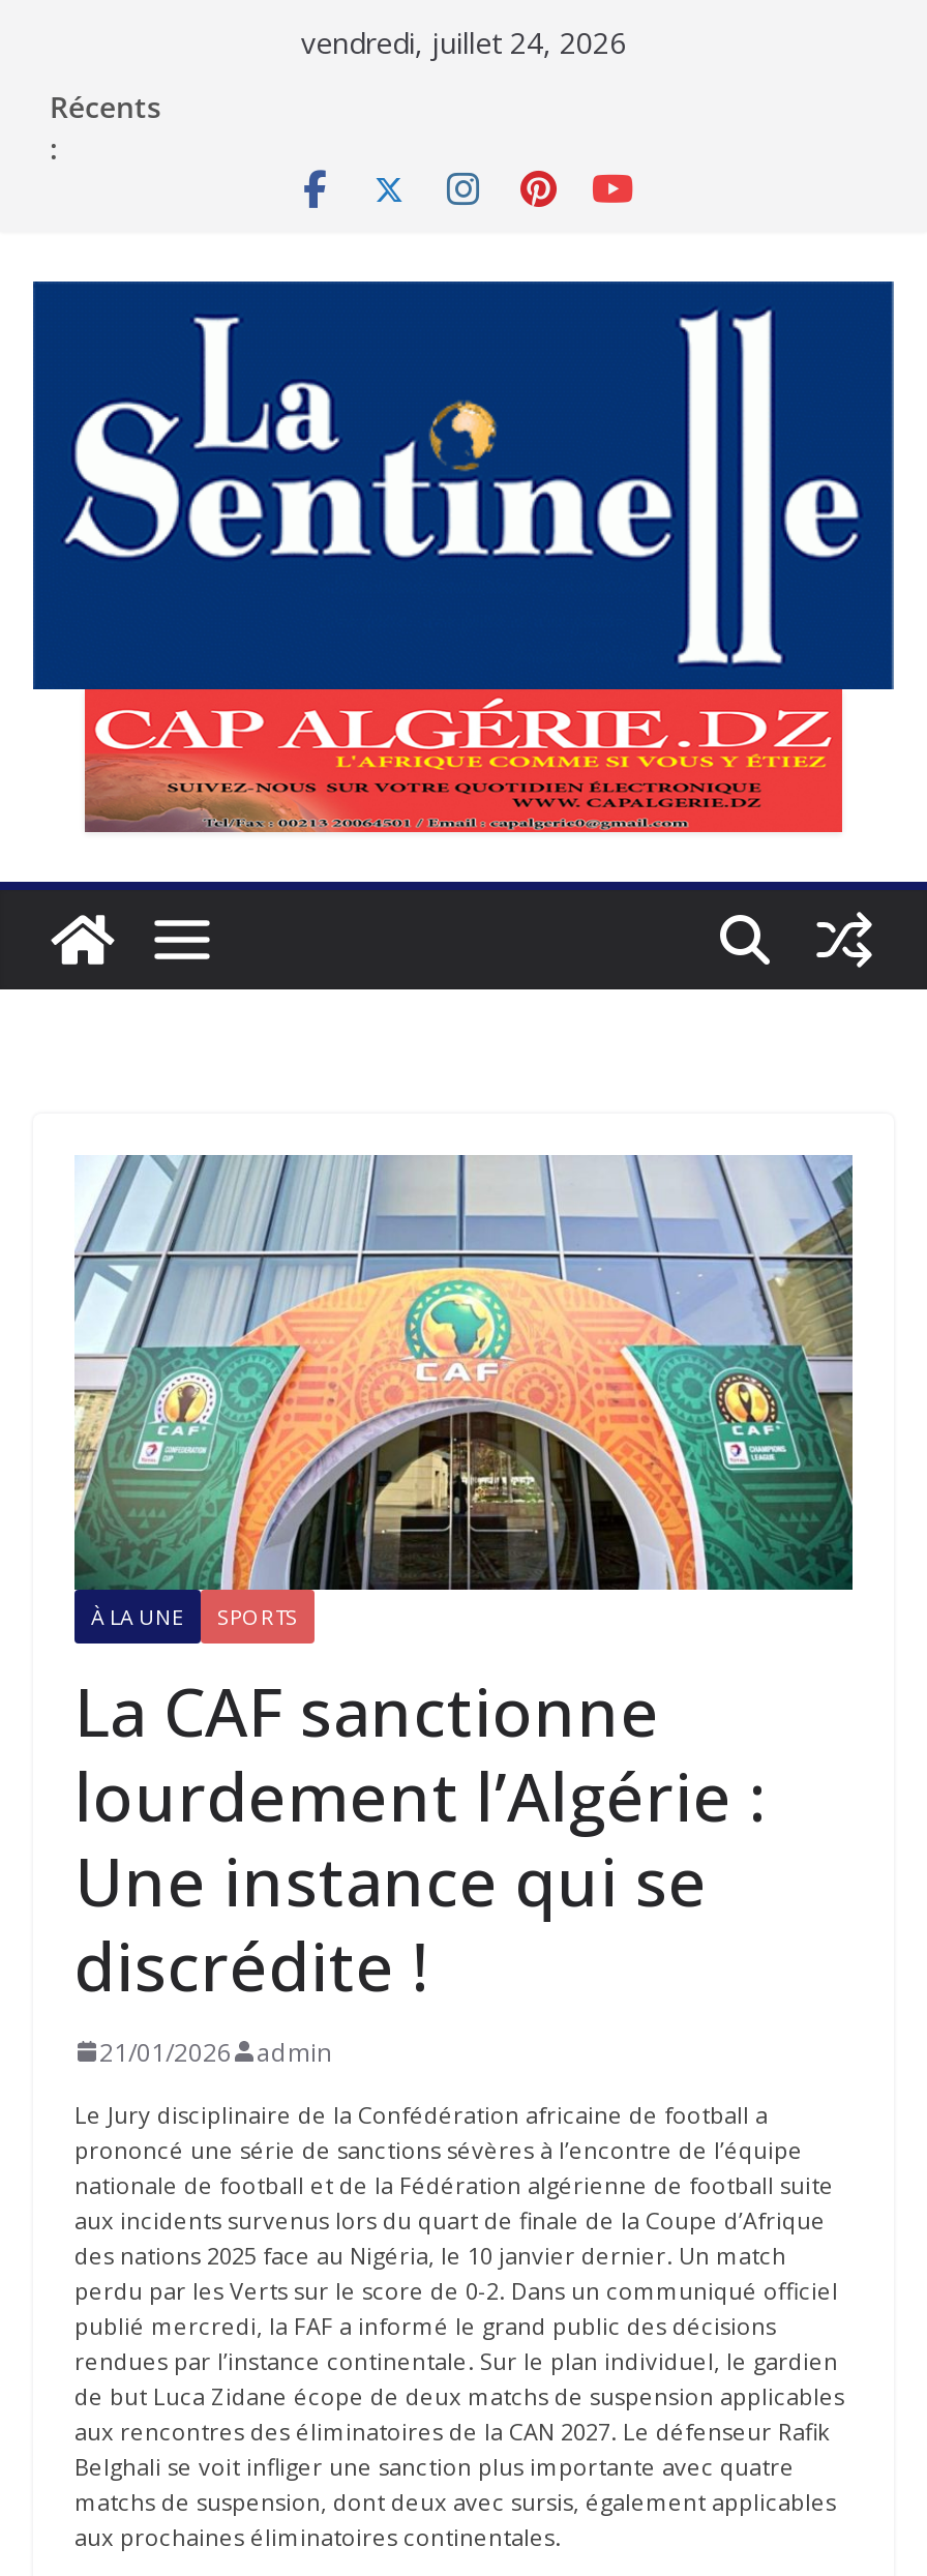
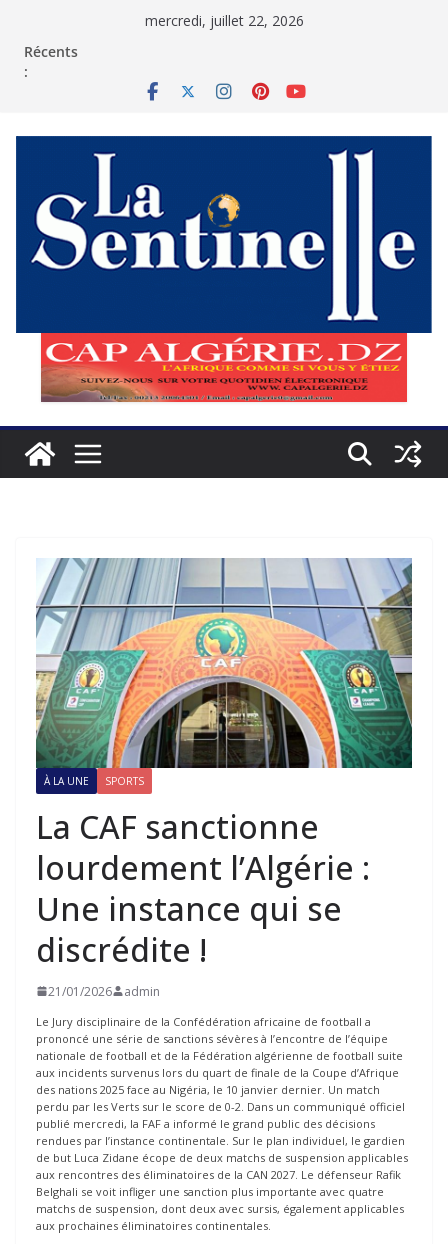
[301,23,626,62] vendredi, juillet 24, 2026 -> [144,11,303,30] mercredi, juillet 22, 2026

